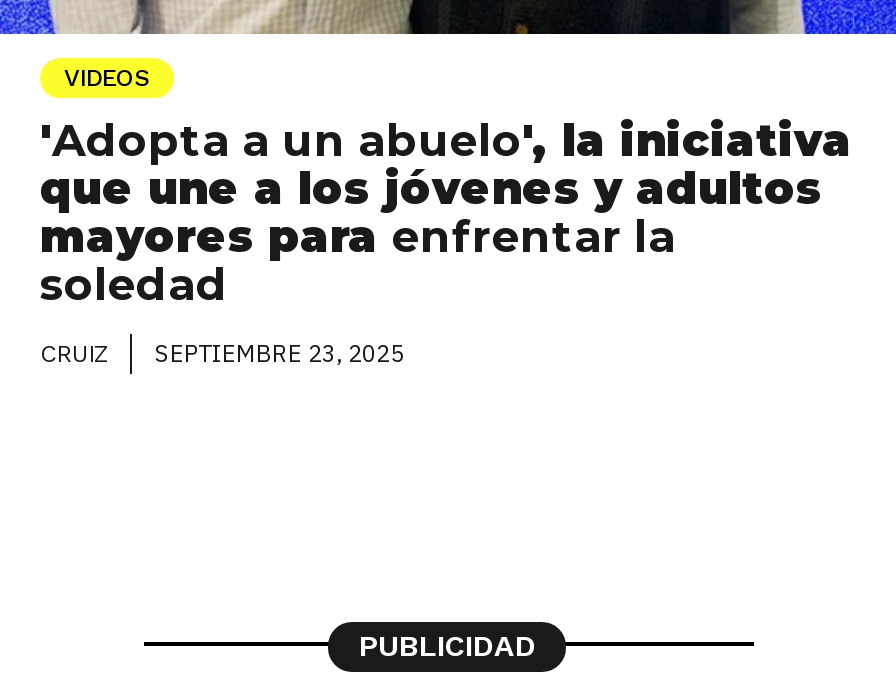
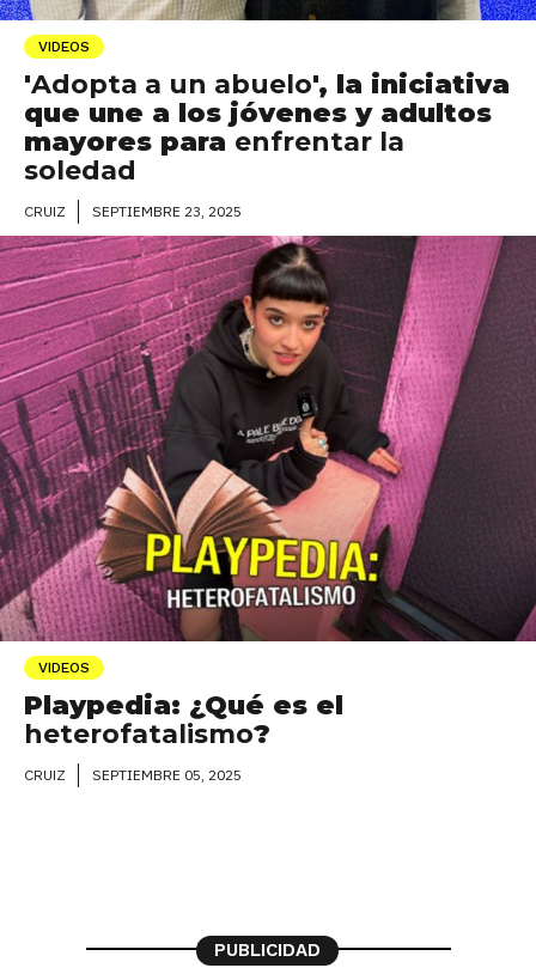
none -> [4,235,532,784] [image] | VIDEOS | Playpedia: ¿Qué es el | heterofatalismo? | CRUIZ | SEPTIEMBRE 05, 2025

